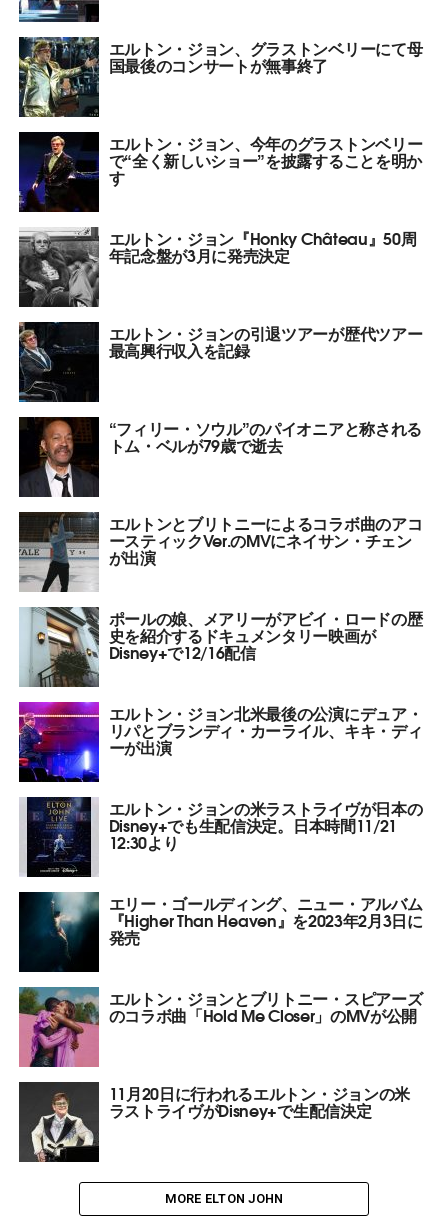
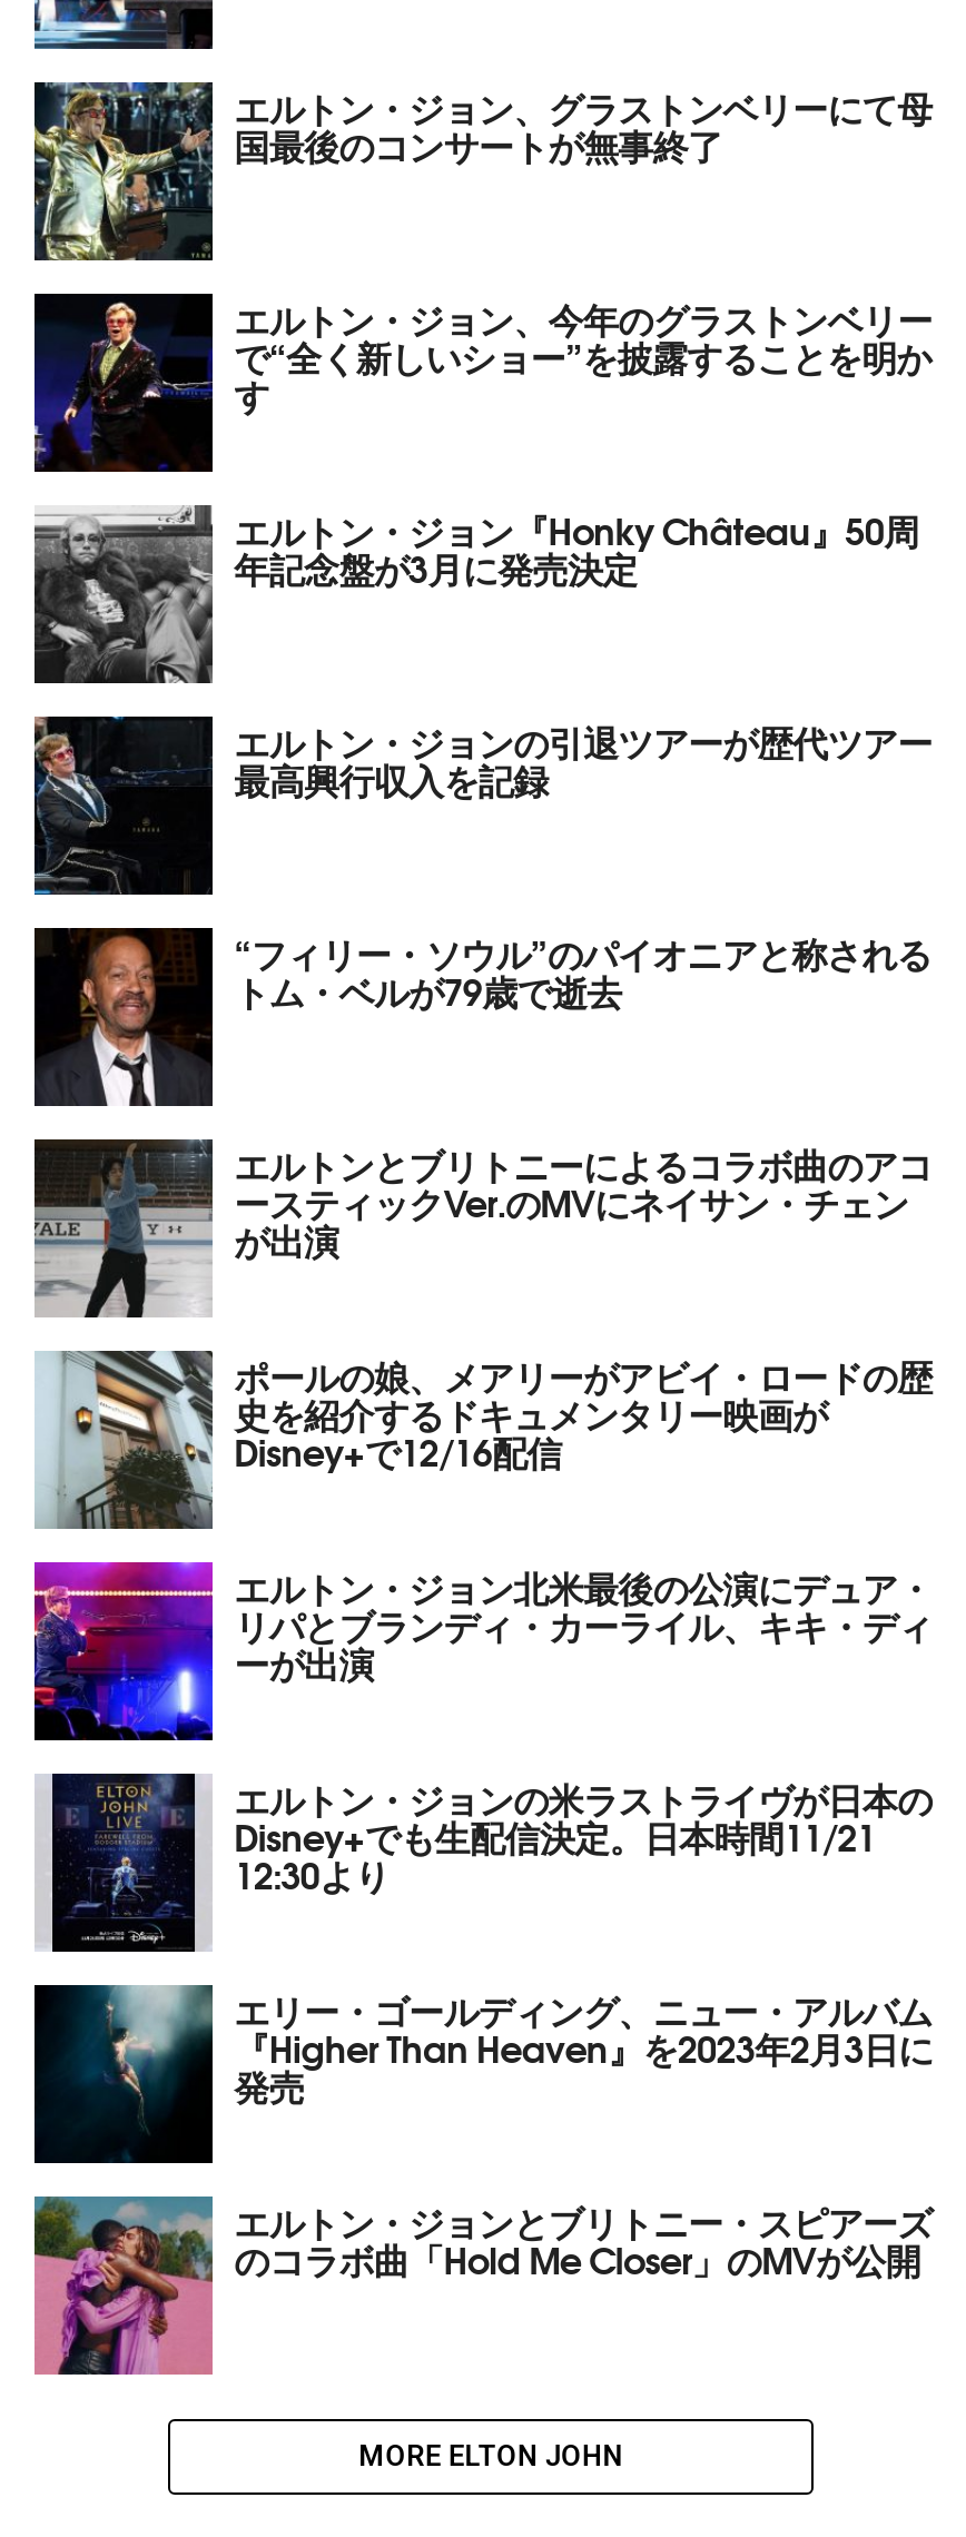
[18,1080,410,1163] [image] | 11月20日に行われるエルトン・ジョンの米 | ラストライヴがDisney+で生配信決定 -> none

